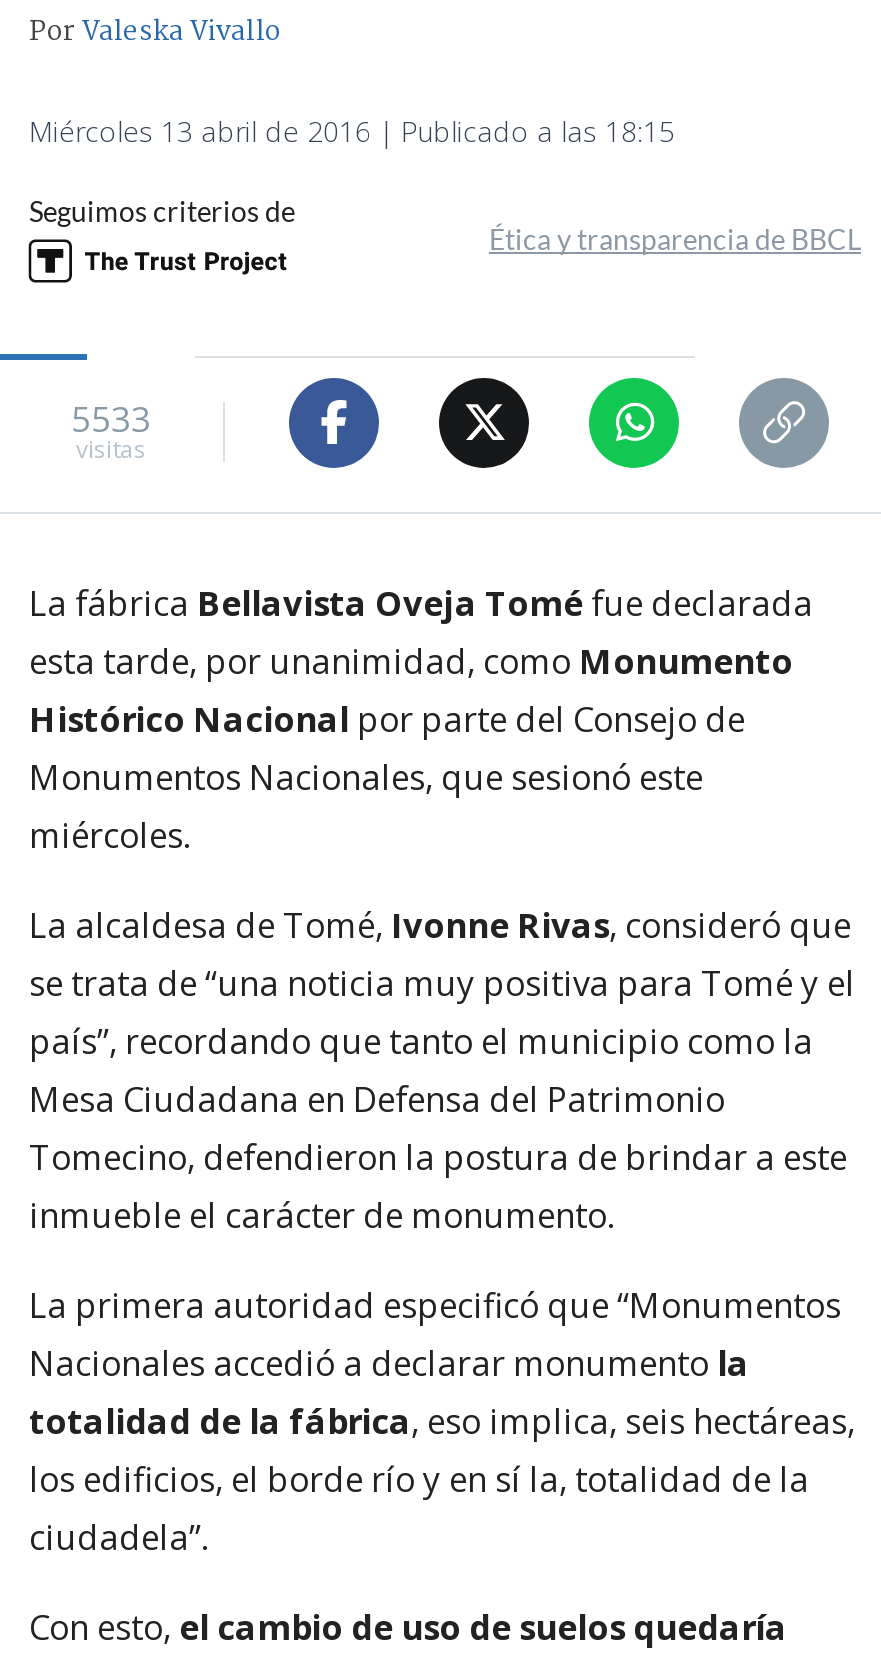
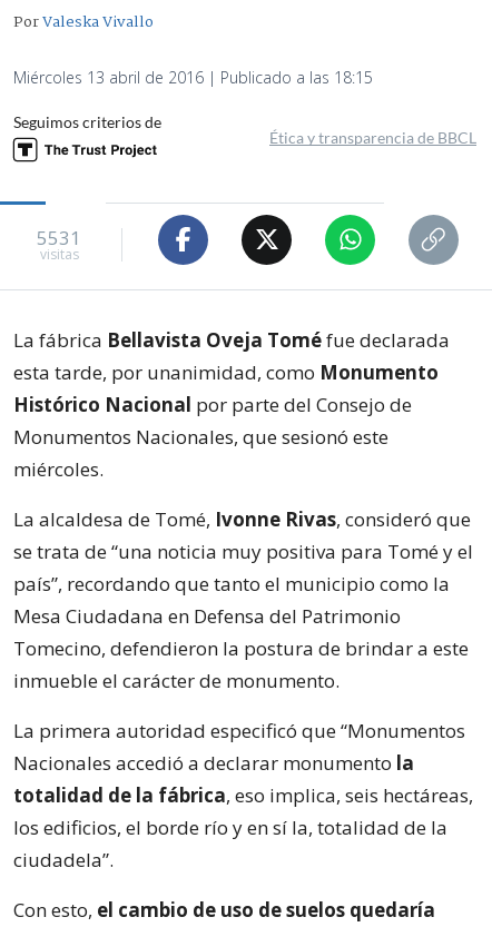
[71,397,151,443] 5533 -> [37,225,81,251] 5531

